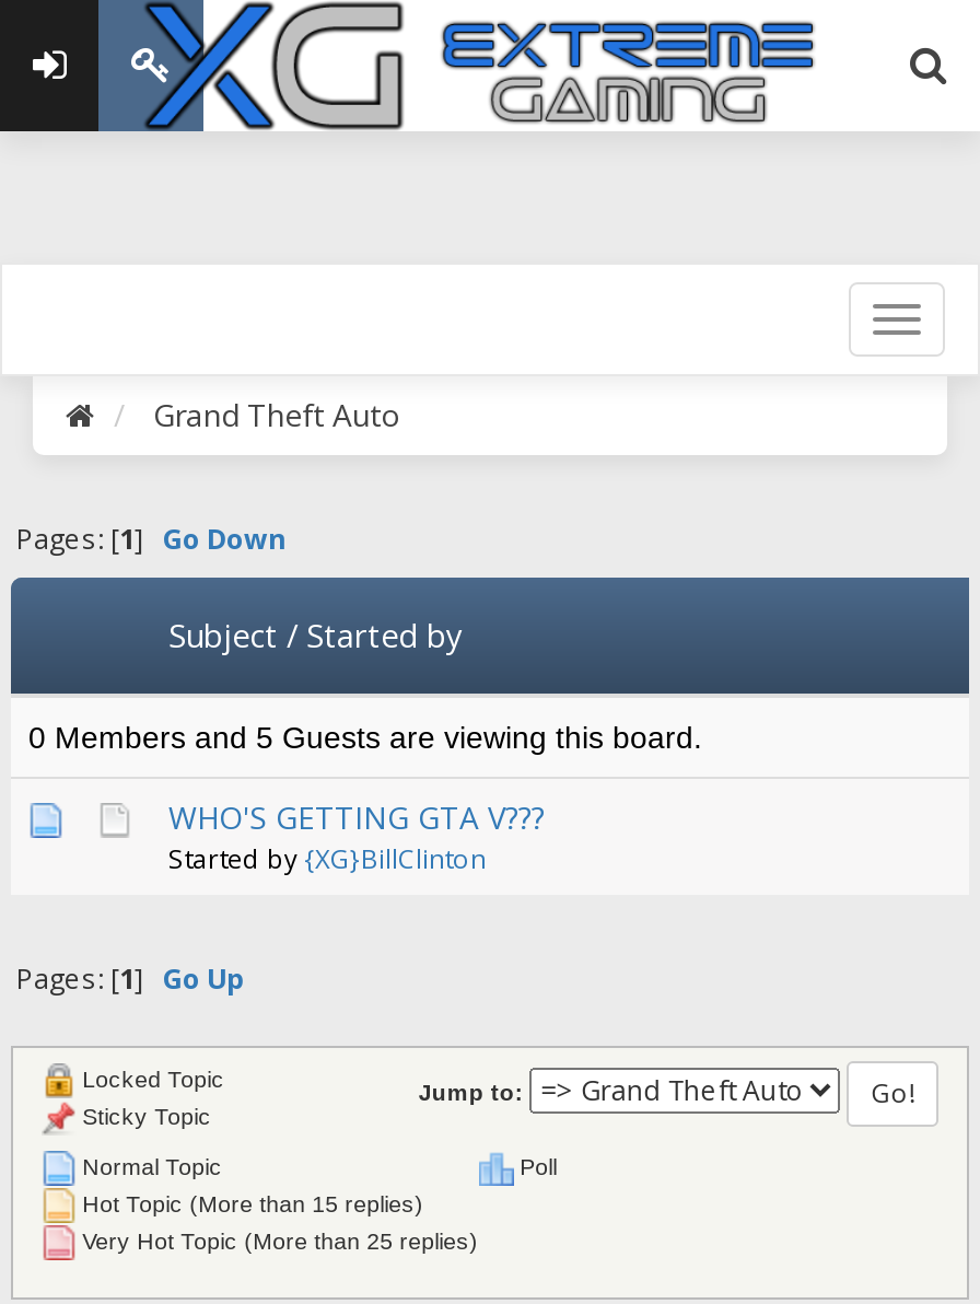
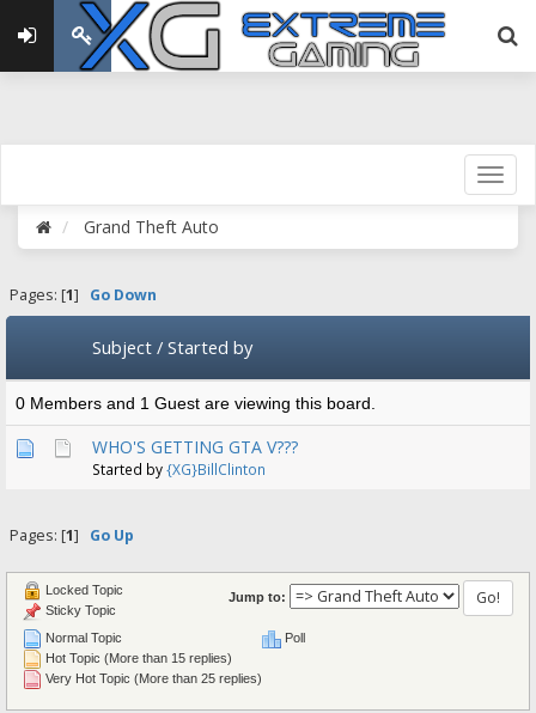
[28,720,702,755] 0 Members and 5 Guests are viewing this board. -> [16,394,376,413] 0 Members and 1 Guest are viewing this board.

